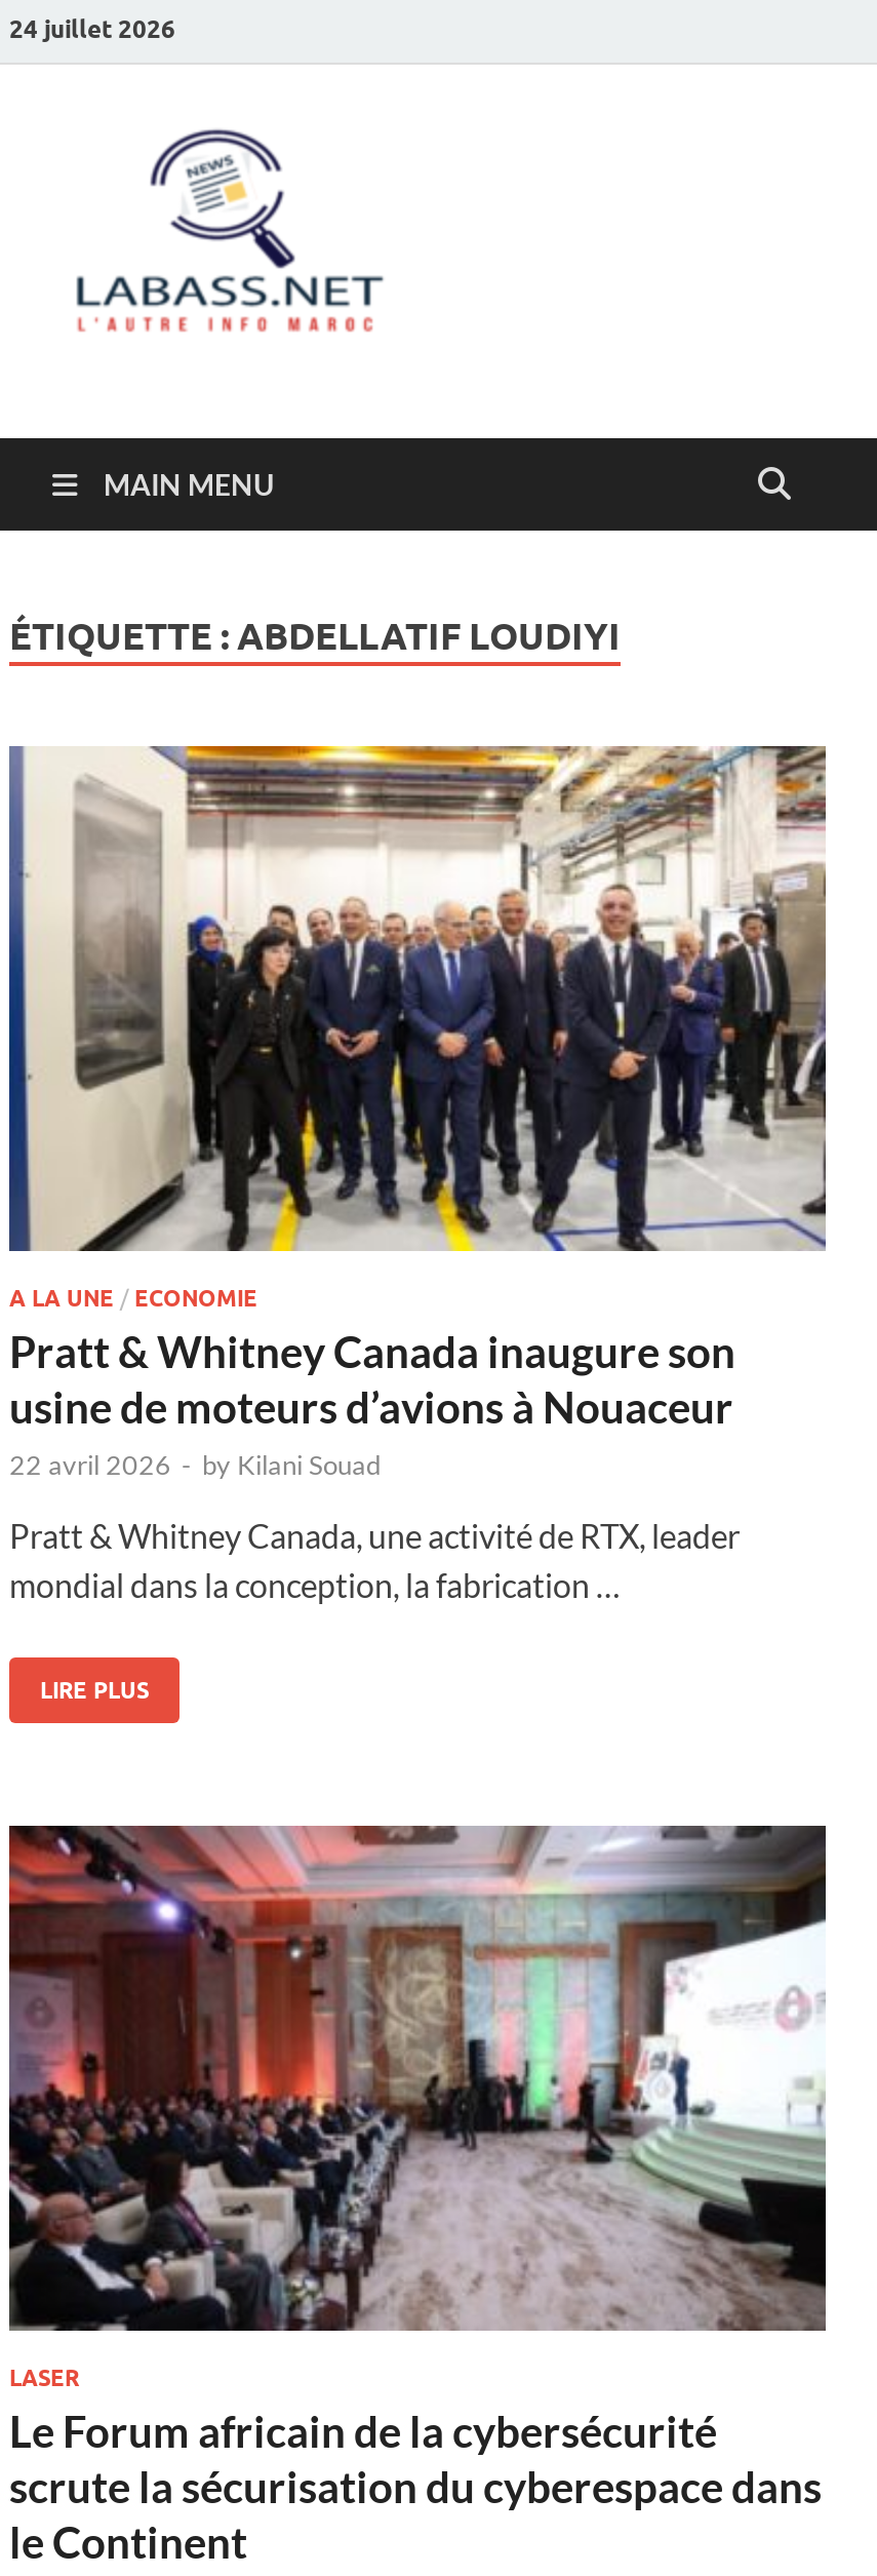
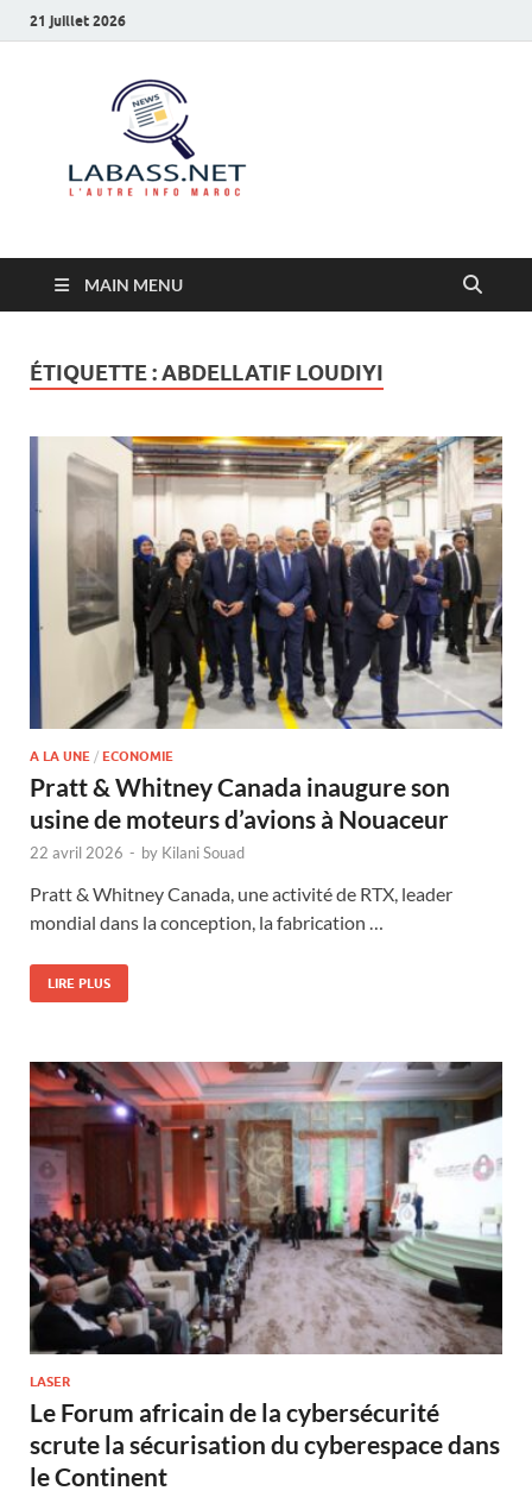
[9,12,175,43] 24 juillet 2026 -> [30,11,126,29] 21 juillet 2026

